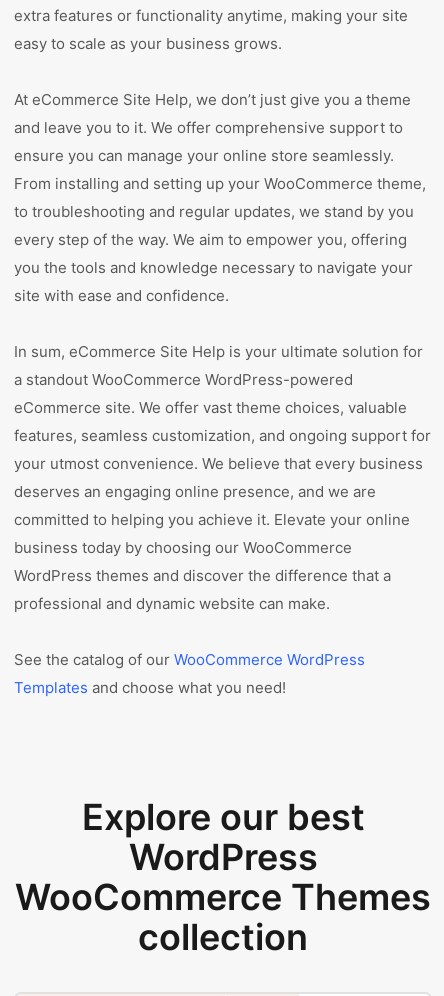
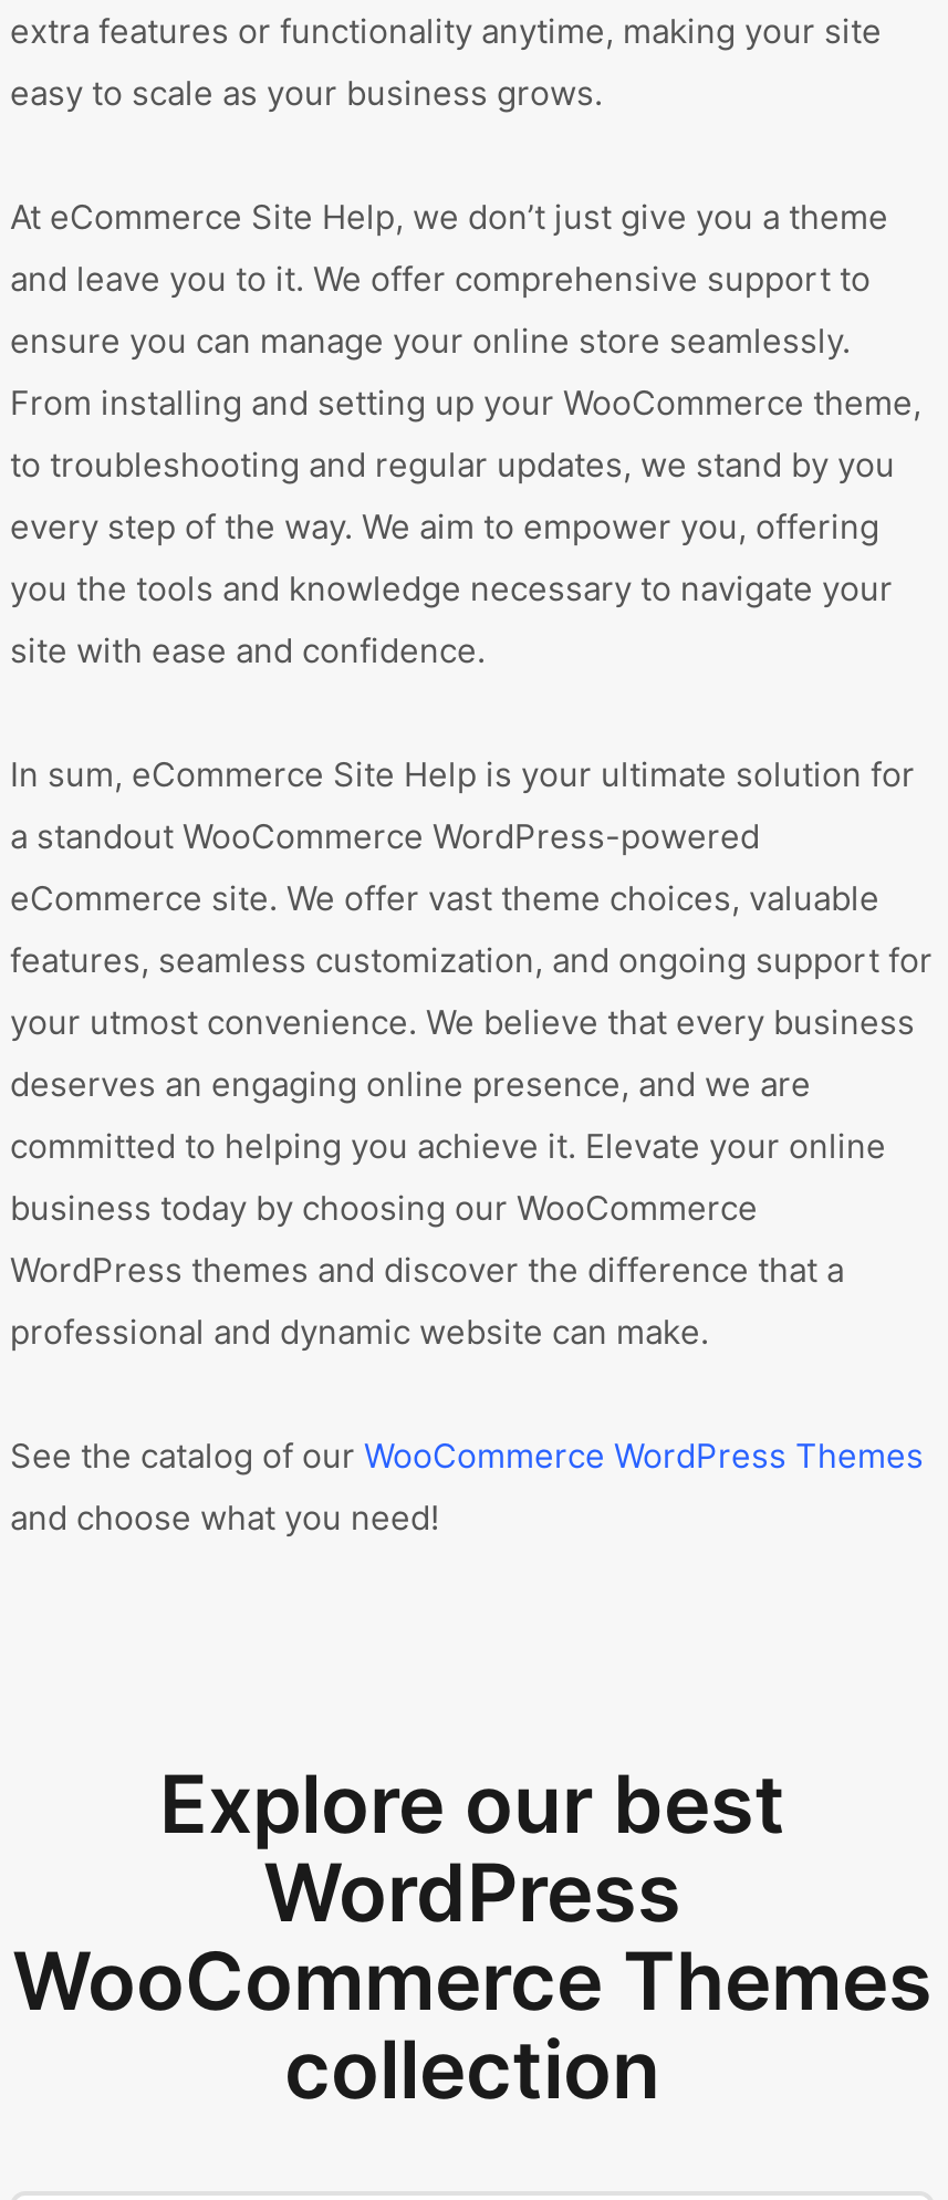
[14,650,365,669] See the catalog of our WooCommerce WordPress -> [10,1435,924,1477] See the catalog of our WooCommerce WordPress Themes
[14,678,286,697] Templates and choose what you need! -> [10,1497,439,1539] and choose what you need!

